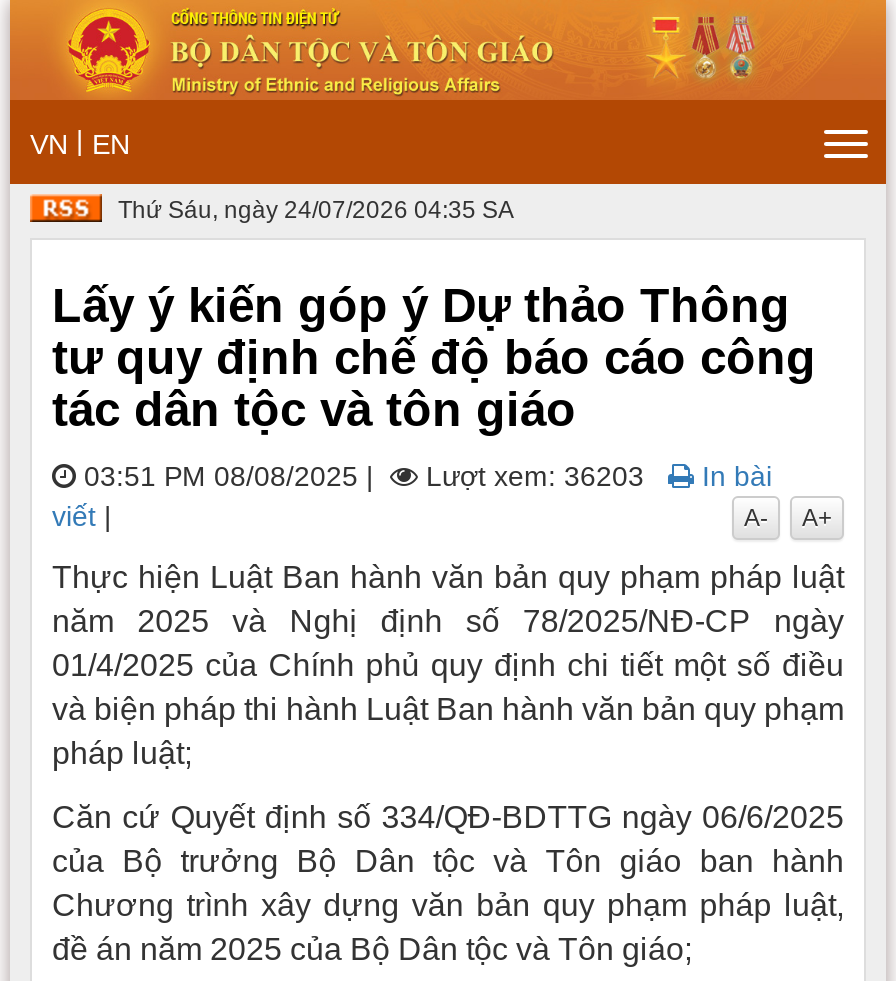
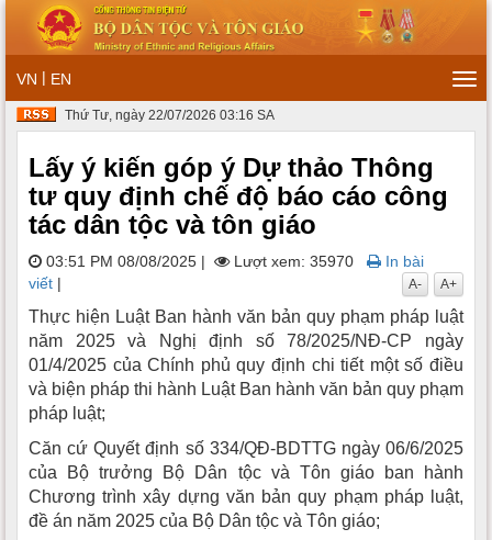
[118,195,514,223] Thứ Sáu, ngày 24/07/2026 04:35 SA -> [65,107,275,122] Thứ Tư, ngày 22/07/2026 03:16 SA
[418,460,644,492] Lượt xem: 36203 -> [230,252,354,270] Lượt xem: 35970

